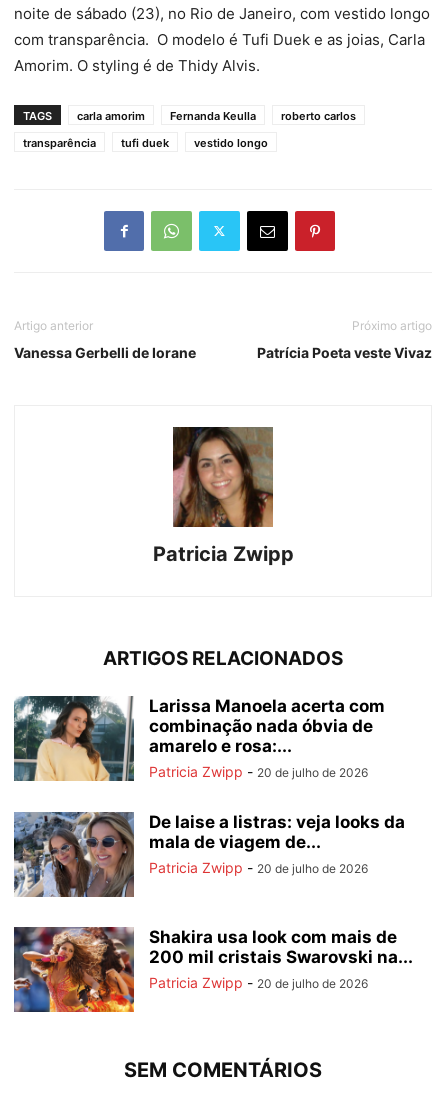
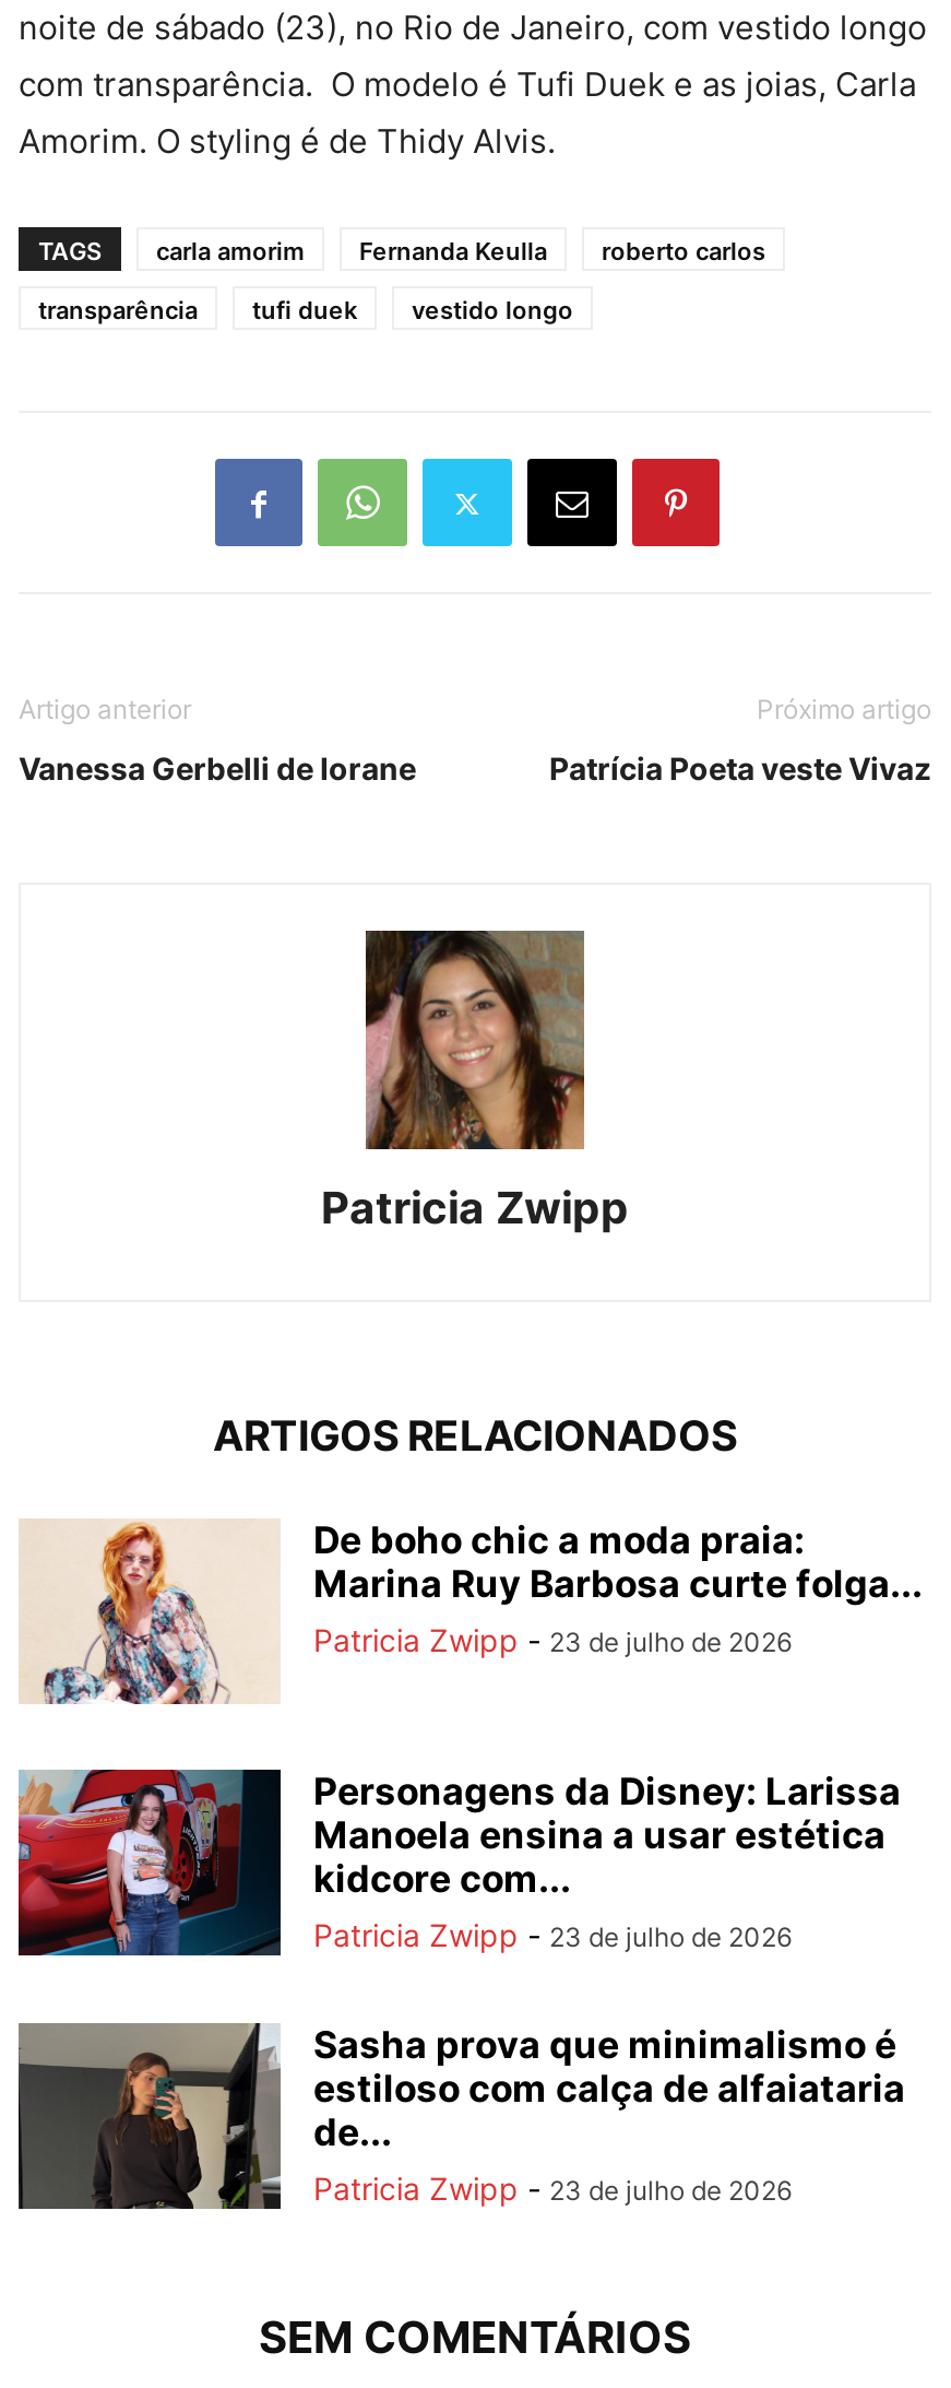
[13,695,385,782] [image] | Larissa Manoela acerta com | combinação nada óbvia de | amarelo e rosa:... | Patricia Zwipp - 20 de julho de 2026 -> [19,1518,923,1706] [image] | De boho chic a moda praia: | Marina Ruy Barbosa curte folga... | Patricia Zwipp - 23 de julho de 2026
[13,810,405,898] [image] | De laise a listras: veja looks da | mala de viagem de... | Patricia Zwipp - 20 de julho de 2026 -> [16,1768,901,1960] [image] | Personagens da Disney: Larissa | Manoela ensina a usar estética | kidcore com... | Patricia Zwipp - 23 de julho de 2026
[13,926,413,1013] [image] | Shakira usa look com mais de | 200 mil cristais Swarovski na... | Patricia Zwipp - 20 de julho de 2026 -> [16,2023,905,2211] [image] | Sasha prova que minimalismo é | estiloso com calça de alfaiataria | de... | Patricia Zwipp - 23 de julho de 2026

